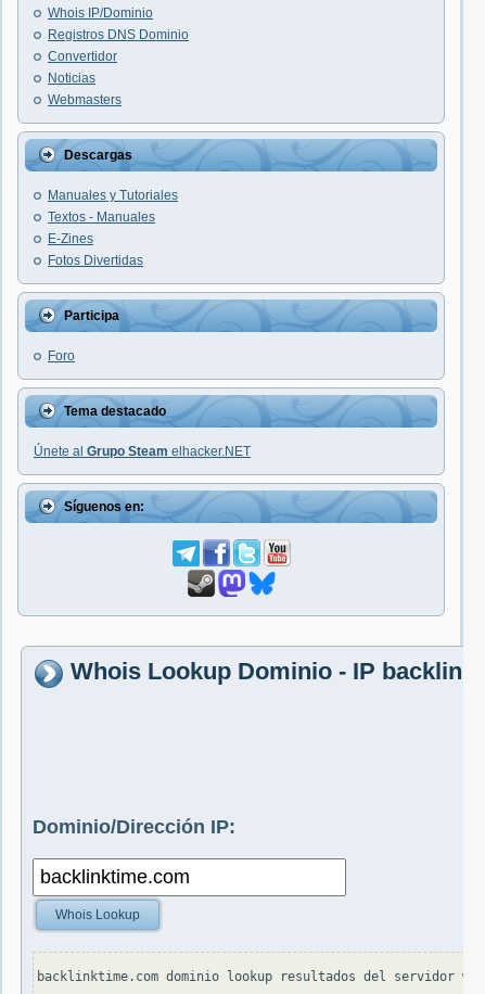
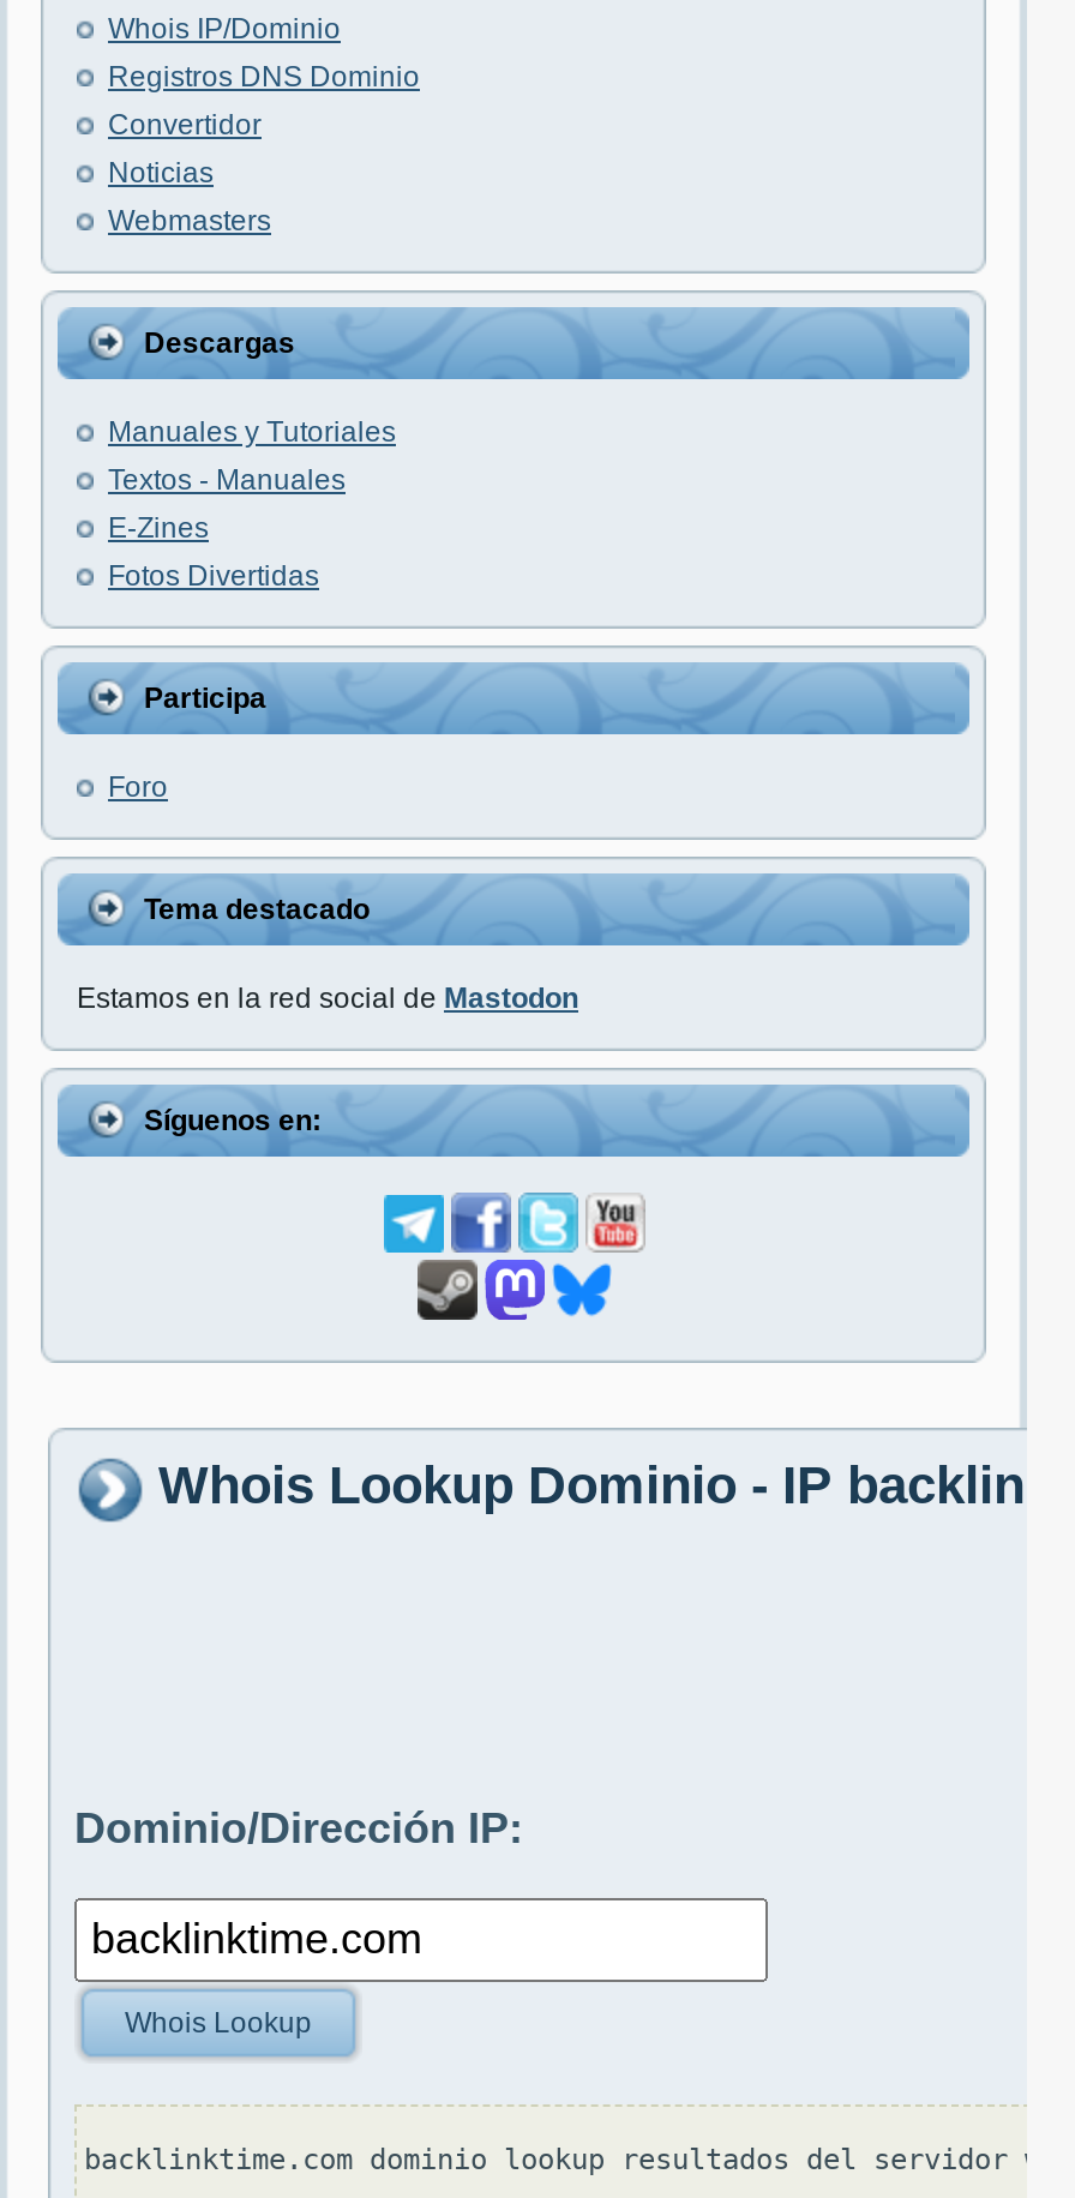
[34,444,251,459] Únete al Grupo Steam elhacker.NET -> [77,981,578,1015] Estamos en la red social de Mastodon

